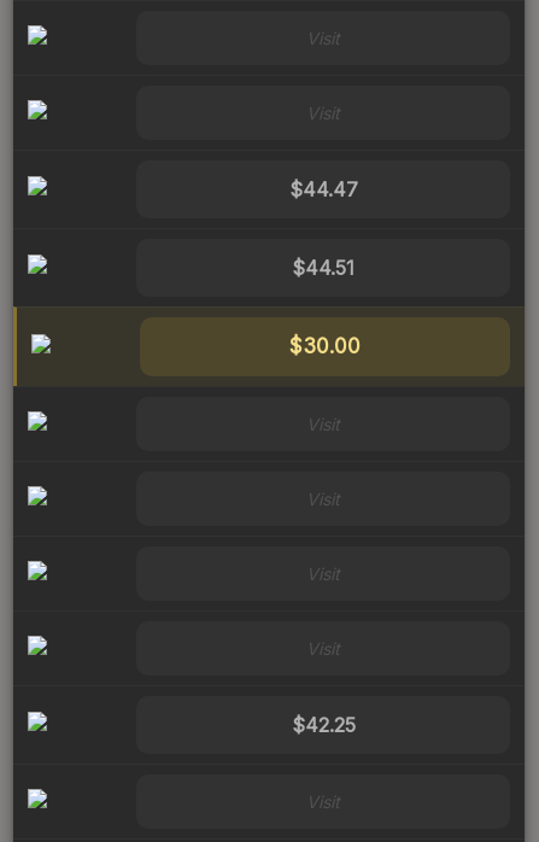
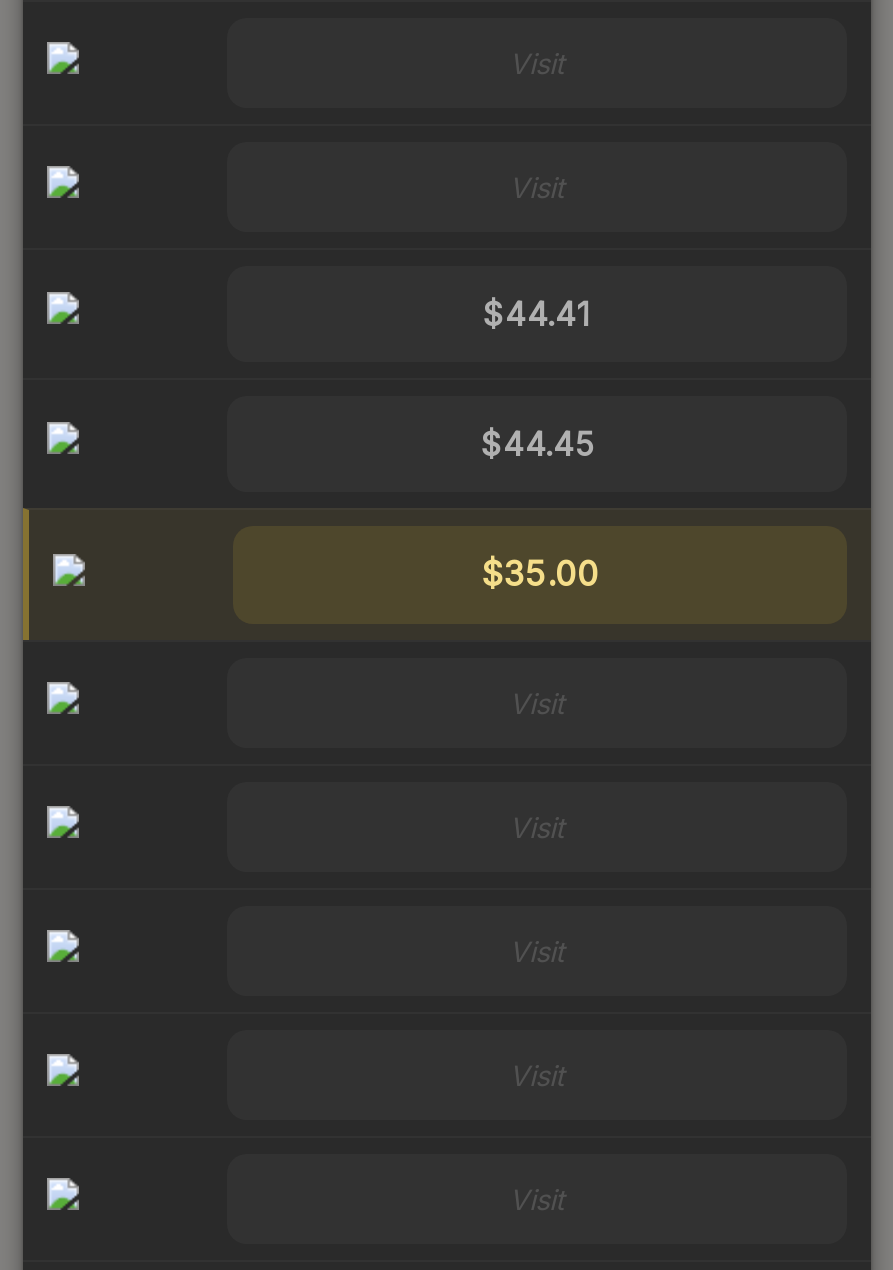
[289,177,358,202] $44.47 -> [483,294,591,334] $44.41
[292,256,355,280] $44.51 -> [481,424,593,464] $44.45
[289,334,361,358] $30.00 -> [481,554,599,594] $35.00
[291,713,355,737] $42.25 -> none

